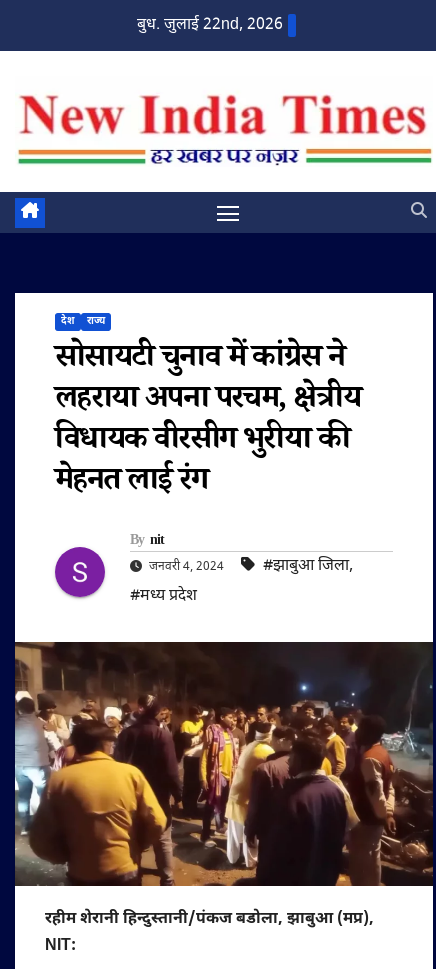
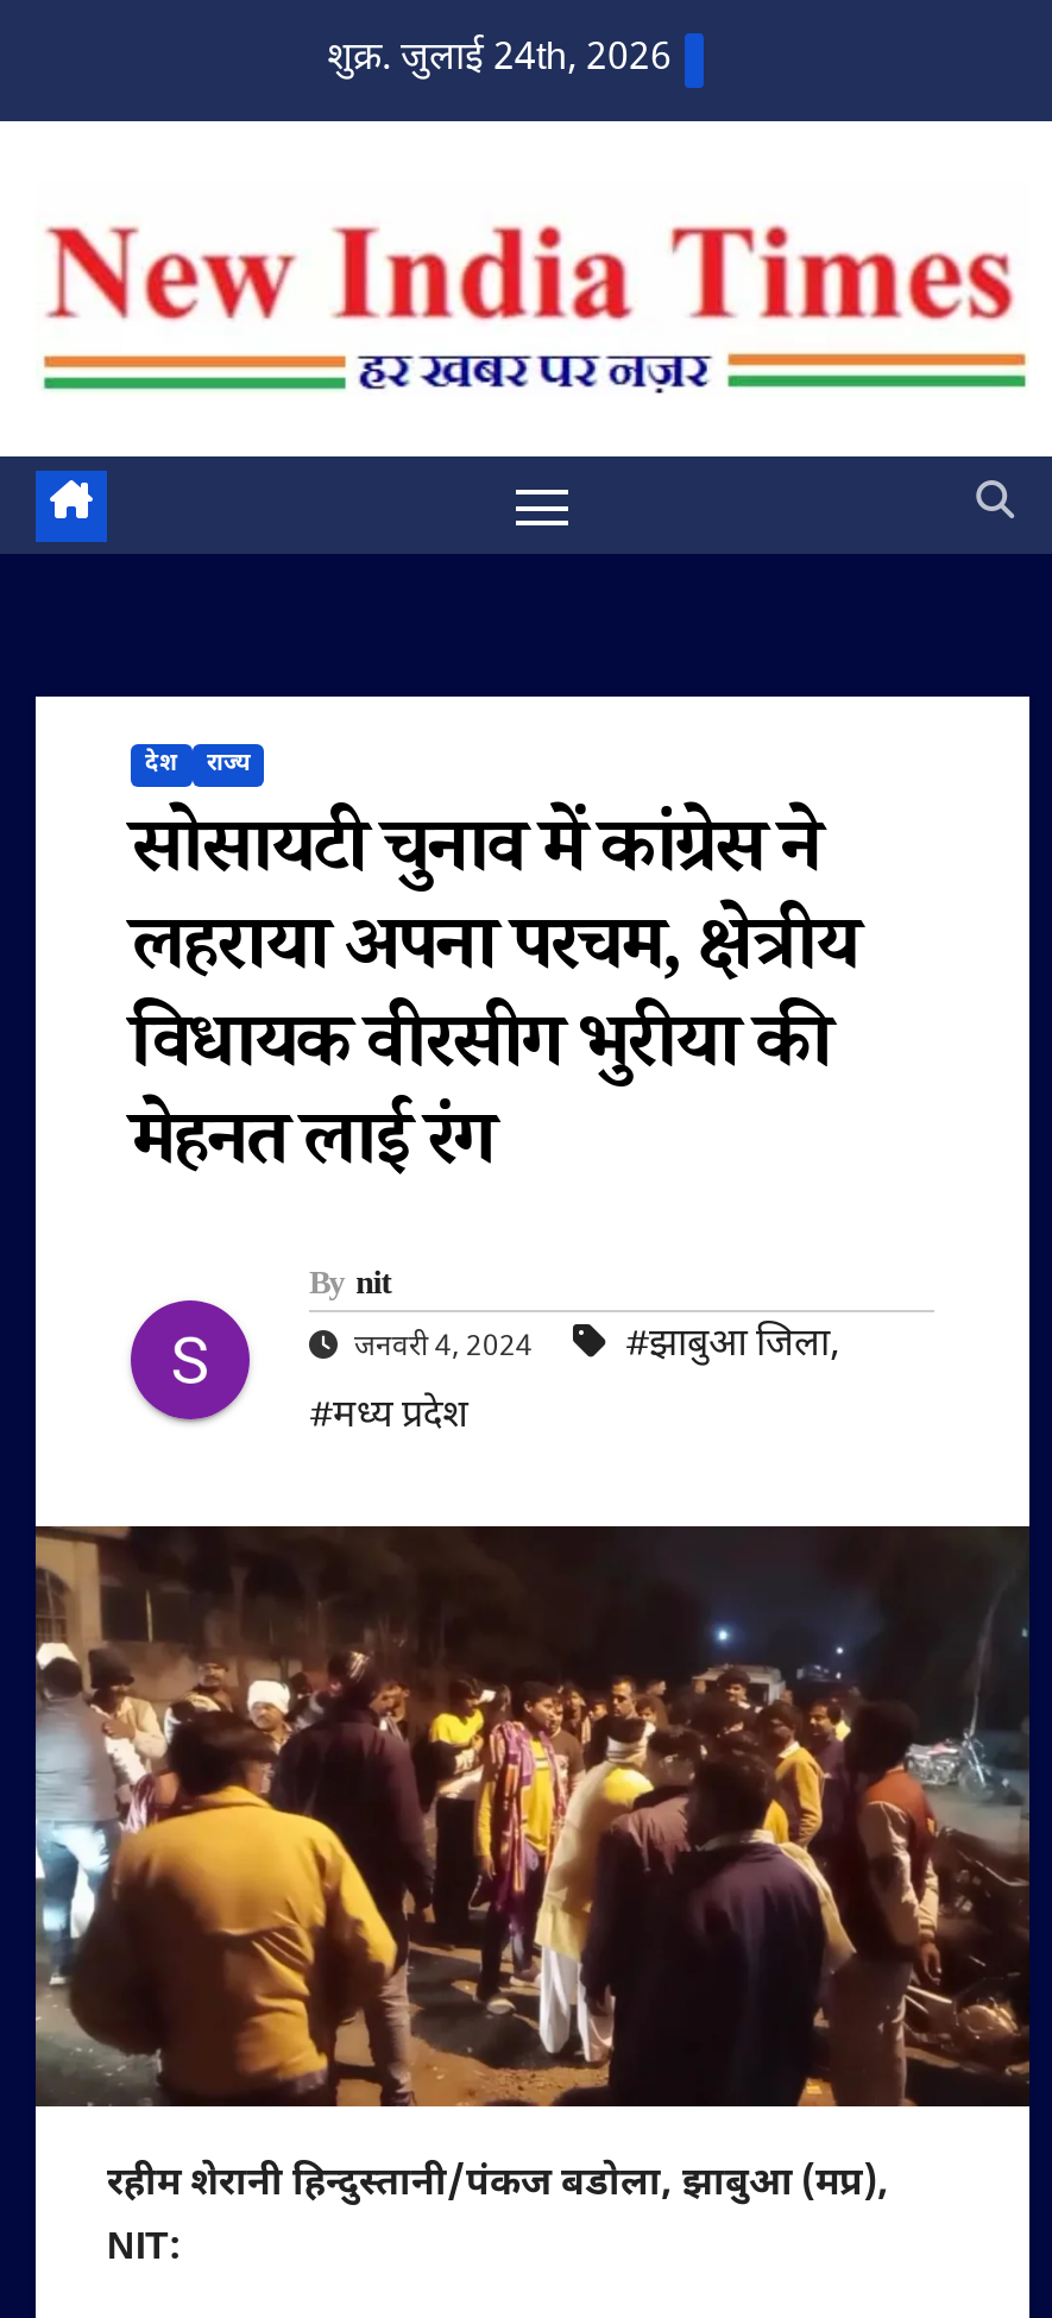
[137,15,283,36] बुध. जुलाई 22nd, 2026 -> [327,36,672,86] शुक्र. जुलाई 24th, 2026

